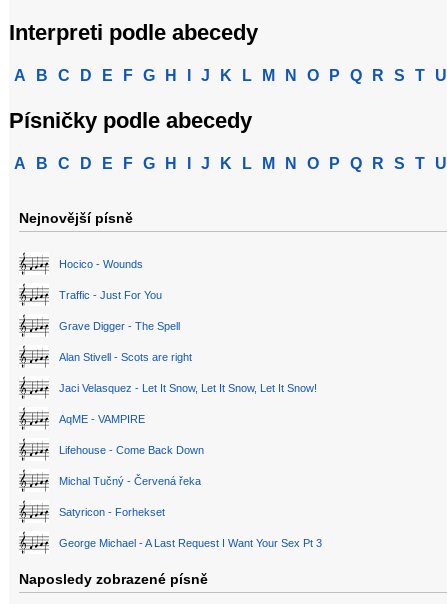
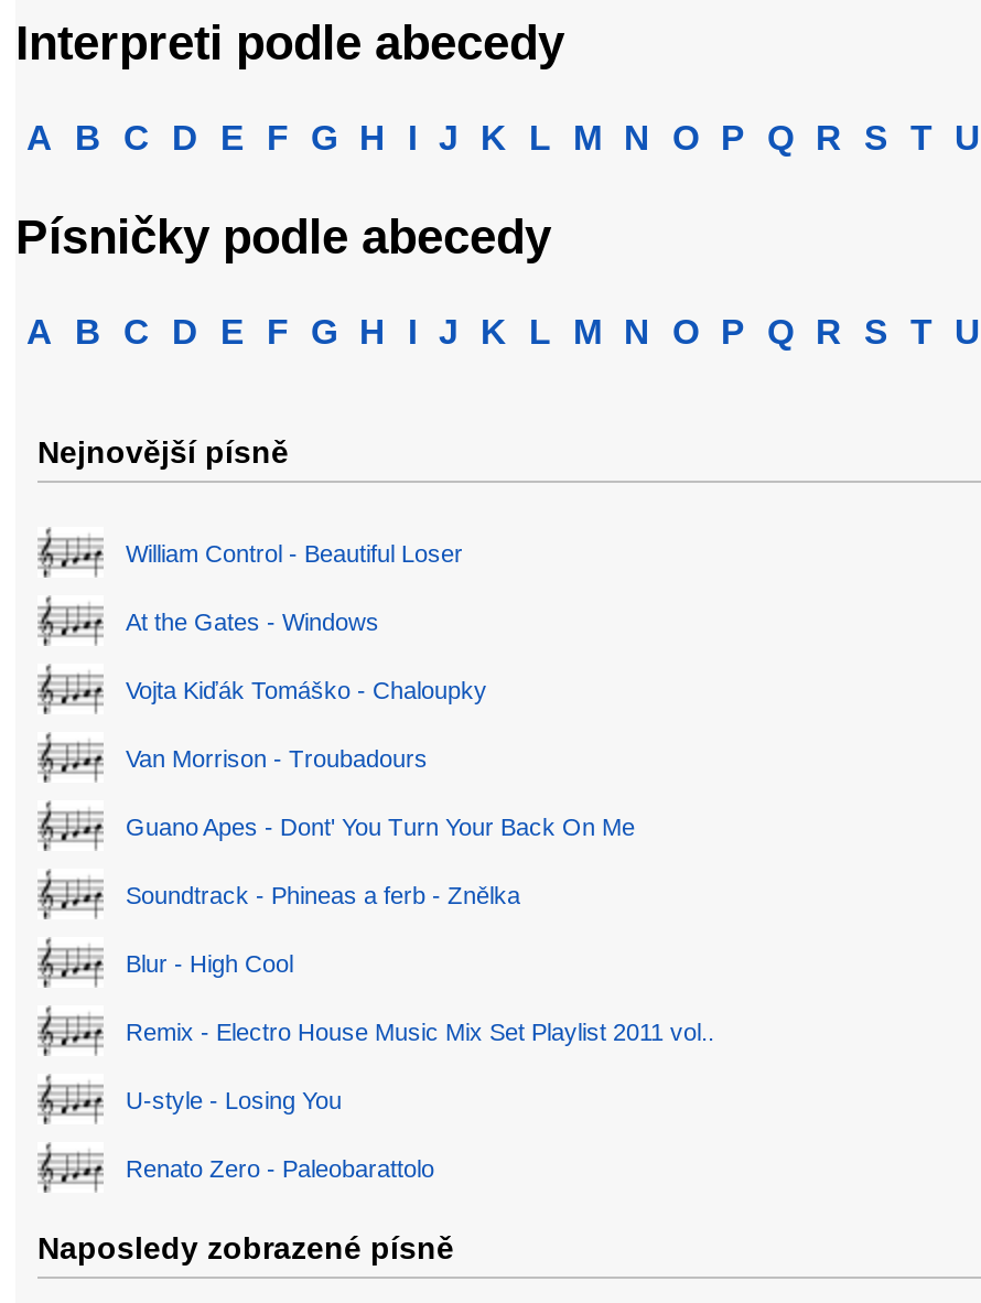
[59,258,143,270] Hocico - Wounds -> [126,540,463,567] William Control - Beautiful Loser
[59,289,162,301] Traffic - Just For You -> [126,609,379,635] At the Gates - Windows
[59,320,180,332] Grave Digger - The Spell -> [126,677,487,703] Vojta Kiďák Tomáško - Chaloupky
[59,351,192,363] Alan Stivell - Scots are right -> [126,745,428,772] Van Morrison - Troubadours
[59,382,317,394] Jaci Velasquez - Let It Snow, Let It Snow, Let It Snow! -> [126,814,635,840] Guano Apes - Dont' You Turn Your Back On Me
[59,413,145,425] AqME - VAMPIRE -> [126,882,520,908] Soundtrack - Phineas a ferb - Znělka
[59,444,204,456] Lifehouse - Come Back Down -> [126,950,293,977] Blur - High Cool
[59,475,201,487] Michal Tučný - Červená řeka -> [126,1019,714,1045] Remix - Electro House Music Mix Set Playlist 2011 vol..
[59,506,165,518] Satyricon - Forhekset -> [126,1087,342,1113] U-style - Losing You
[59,537,322,549] George Michael - A Last Request I Want Your Sex Pt 3 -> [126,1155,434,1182] Renato Zero - Paleobarattolo

